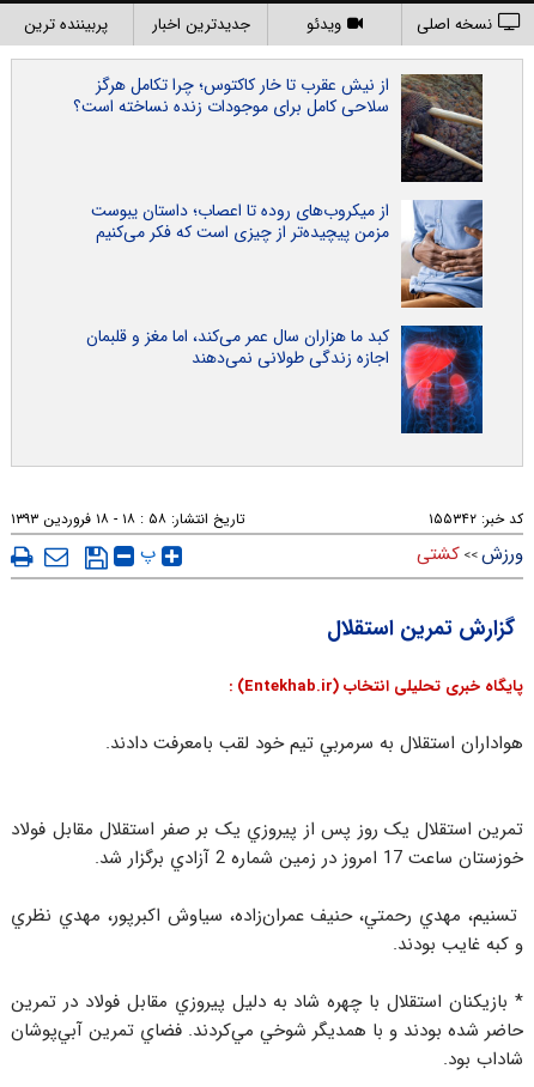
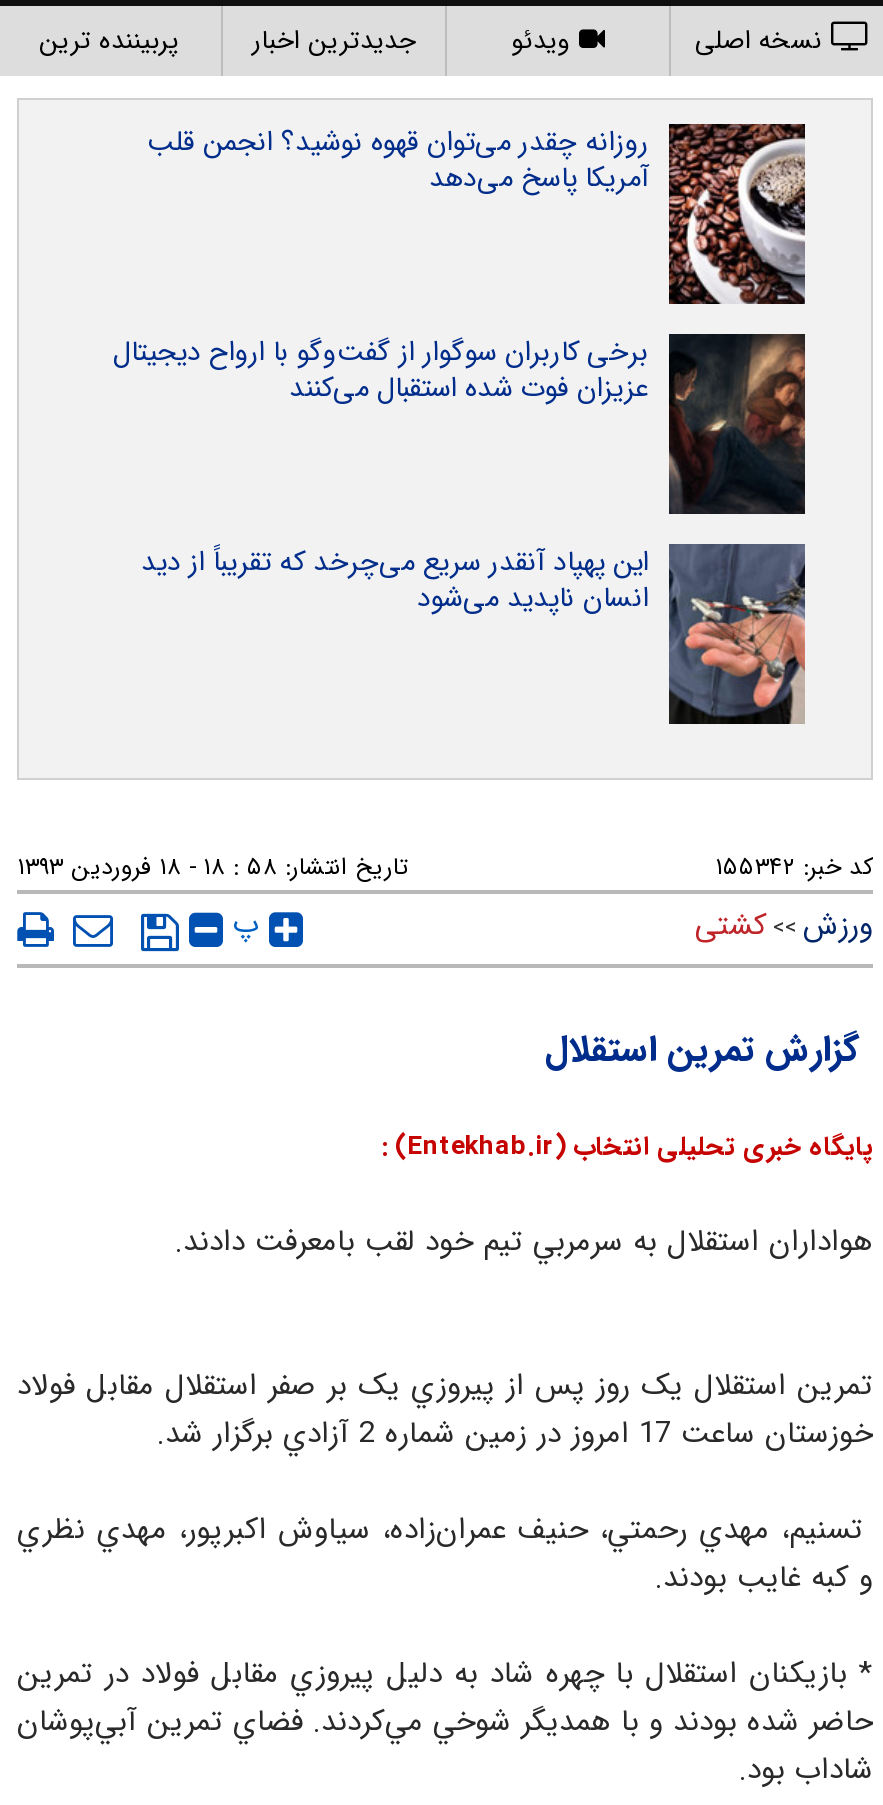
[73,72,483,183] [image] | از نیش عقرب تا خار کاکتوس؛ چرا تکامل هرگز | سلاحی کامل برای موجودات زنده نساخته است؟ -> [147,120,805,304] [image] | روزانه چقدر می‌توان قهوه نوشید؟ انجمن قلب | آمریکا پاسخ می‌دهد
[91,198,484,309] [image] | از میکروب‌های روده تا اعصاب؛ داستان یبوست | مزمن پیچیده‌تر از چیزی است که فکر می‌کنیم -> [113,330,807,516] [image] | برخی کاربران سوگوار از گفت‌وگو با ارواح دیجیتال | عزیزان فوت شده استقبال می‌کنند
[86,323,484,435] [image] | کبد ما هزاران سال عمر می‌کند، اما مغز و قلبمان | اجازه زندگی طولانی نمی‌دهند -> [141,540,807,724] [image] | این پهپاد آنقدر سریع می‌چرخد که تقریباً از دید | انسان ناپدید می‌شود

